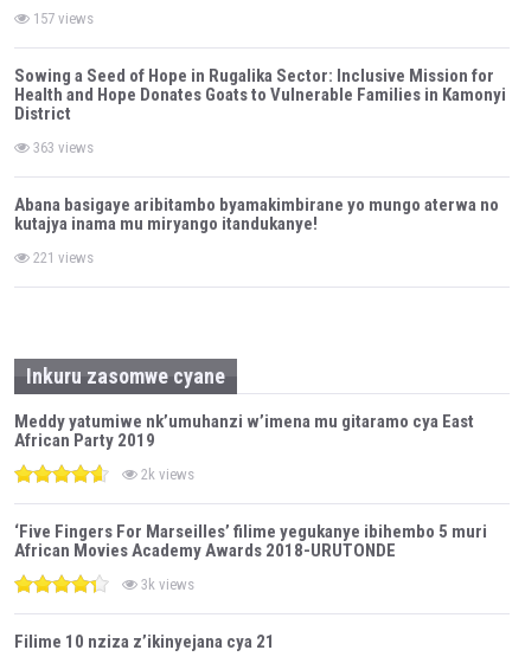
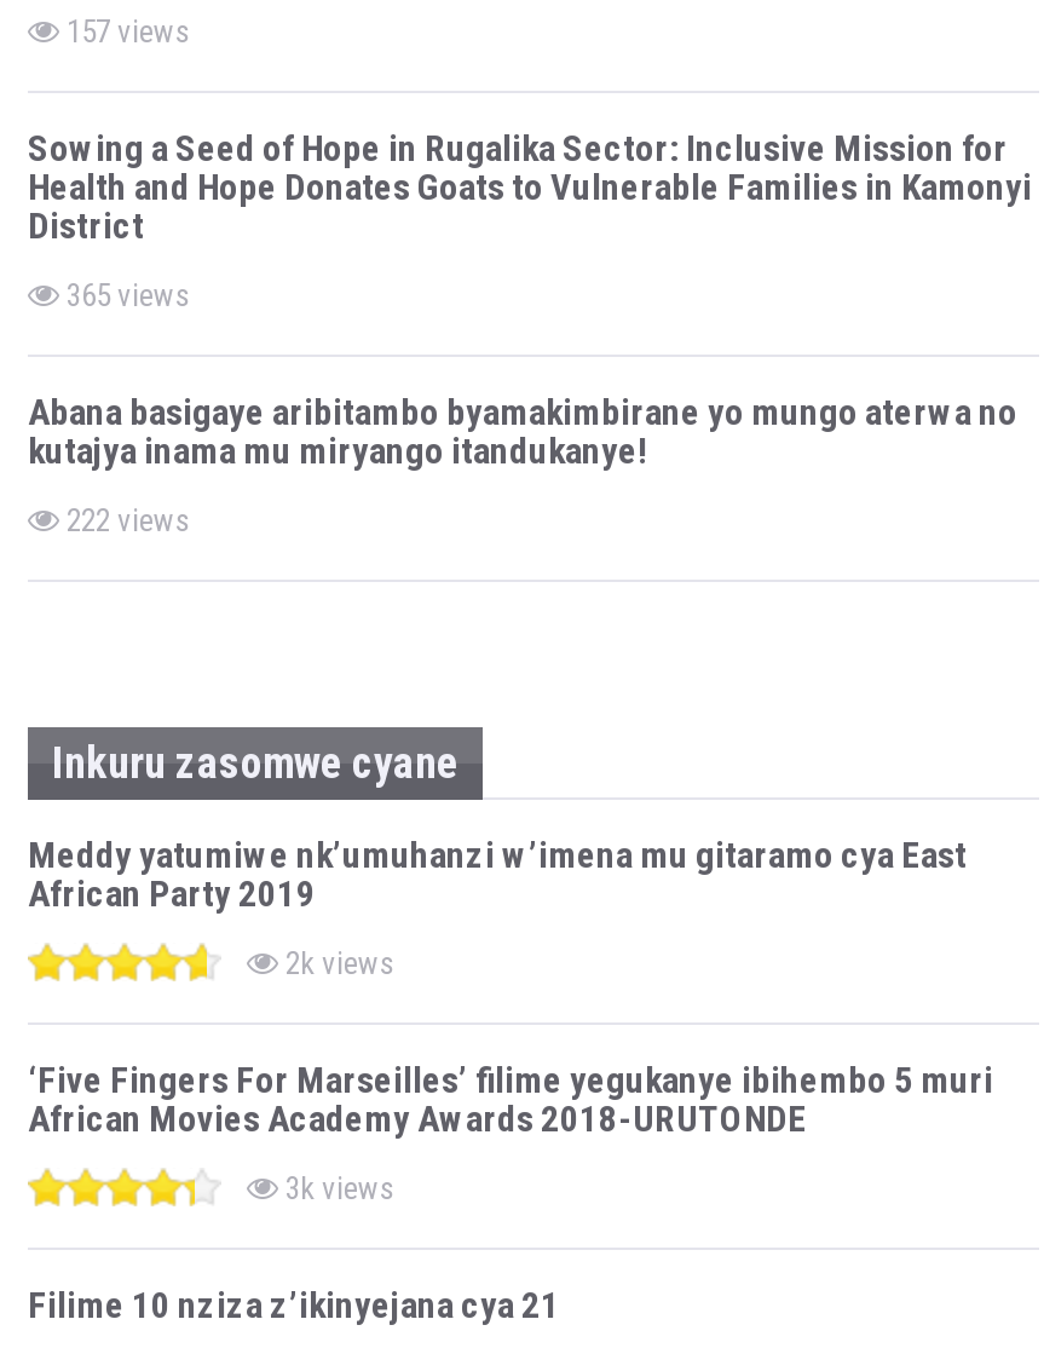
[30,139,94,156] 363 views -> [59,277,190,314] 365 views
[30,249,94,267] 221 views -> [59,502,190,539] 222 views

